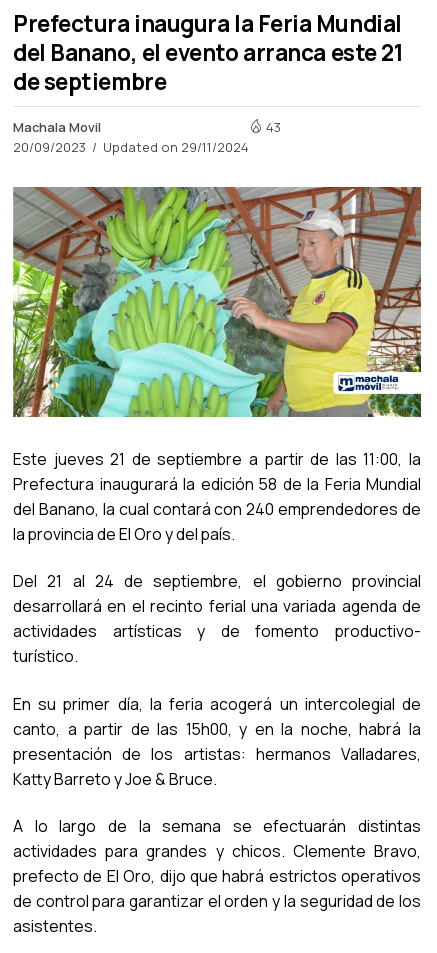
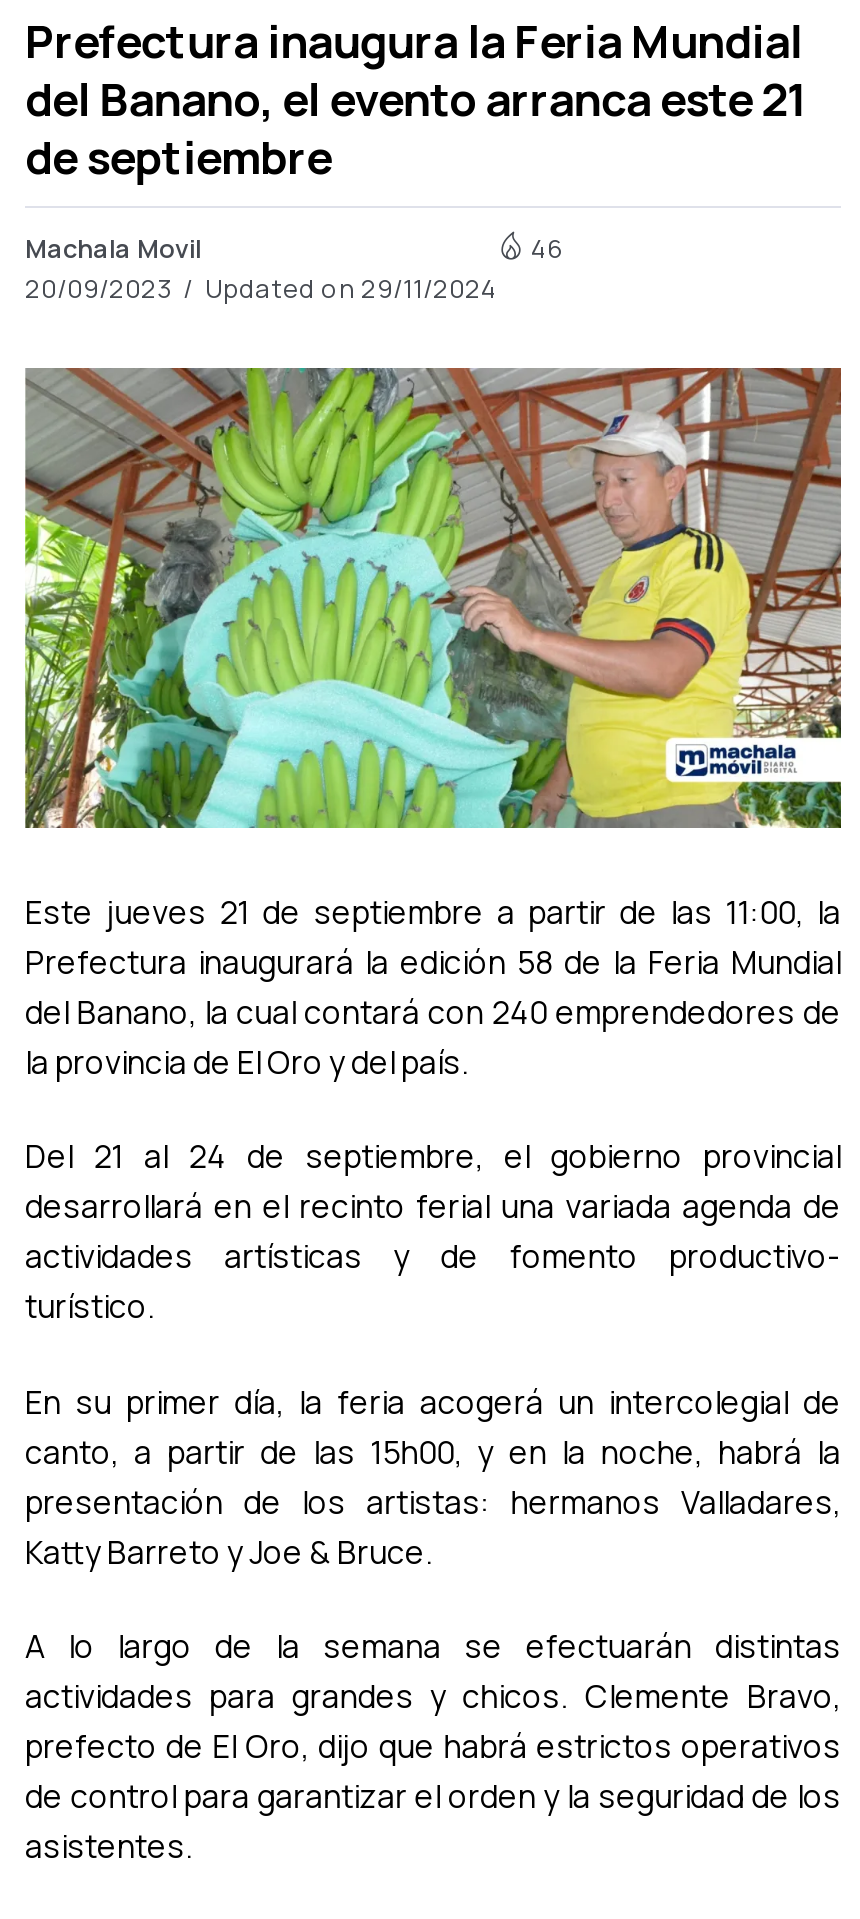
[266,118,281,136] 43 -> [531,231,563,267] 46

